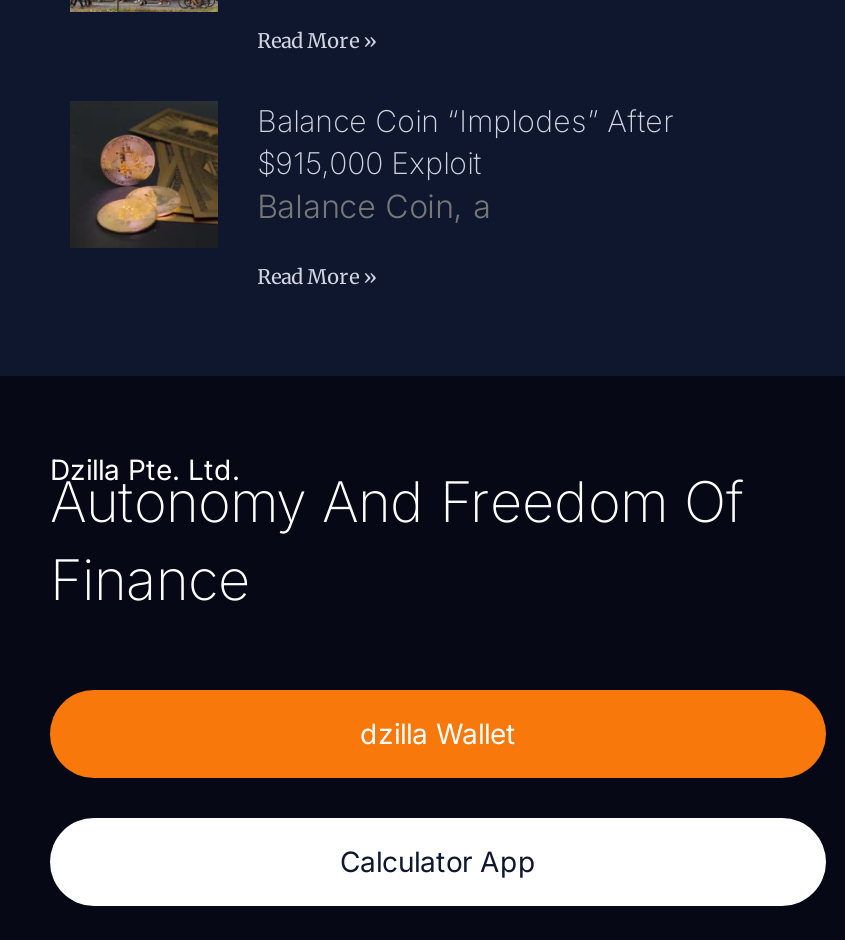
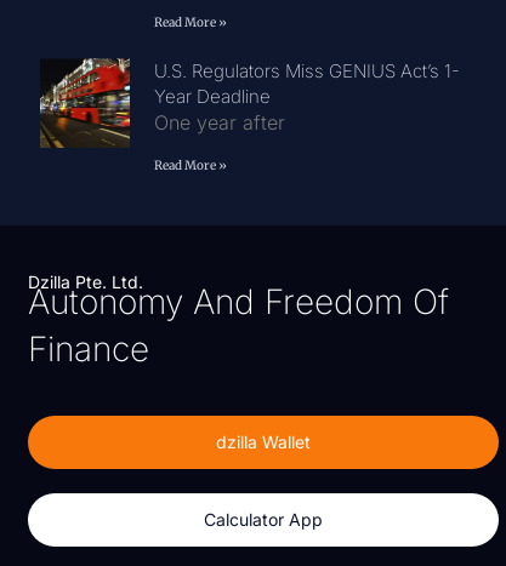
[70,102,673,246] [image] | Balance Coin “Implodes” After | $915,000 Exploit | Balance Coin, a -> [39,58,459,148] [image] | U.S. Regulators Miss GENIUS Act’s 1- | Year Deadline | One year after

